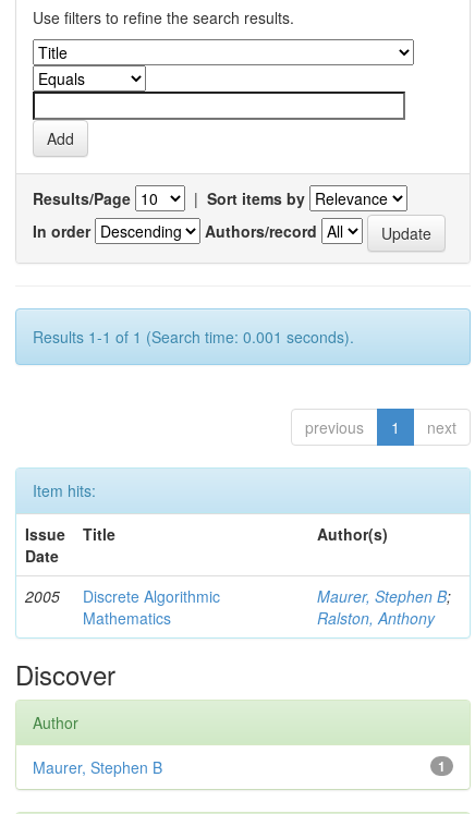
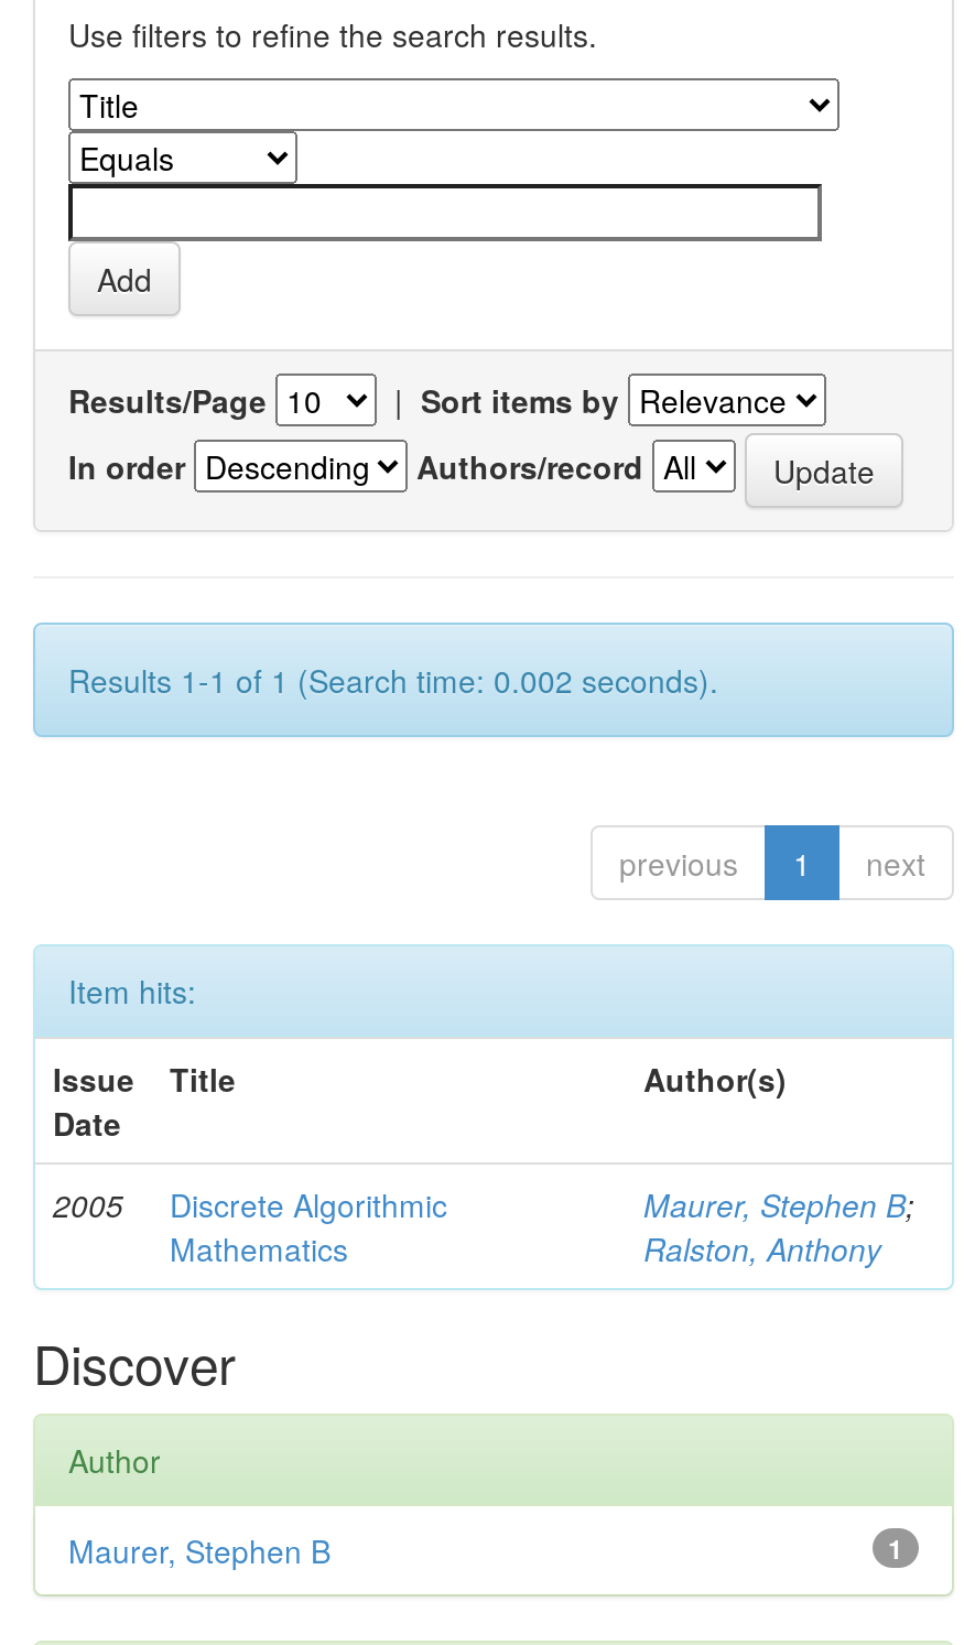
[33,326,354,348] Results 1-1 of 1 (Search time: 0.001 seconds). -> [68,658,718,702] Results 1-1 of 1 (Search time: 0.002 seconds).

